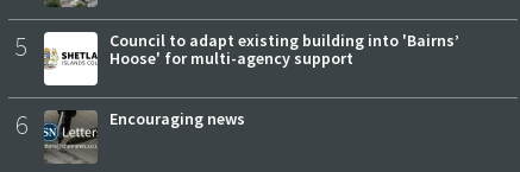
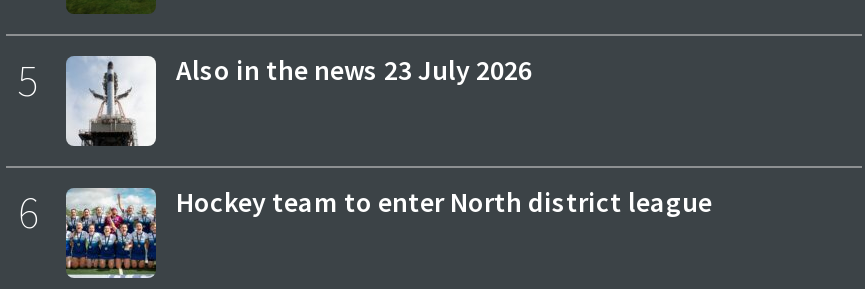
[43,30,459,87] [image] | Council to adapt existing building into 'Bairns’ | Hoose' for multi-agency support -> [64,51,532,146] [image] | Also in the news 23 July 2026
[44,108,245,165] [image] | Encouraging news -> [64,183,712,280] [image] | Hockey team to enter North district league

